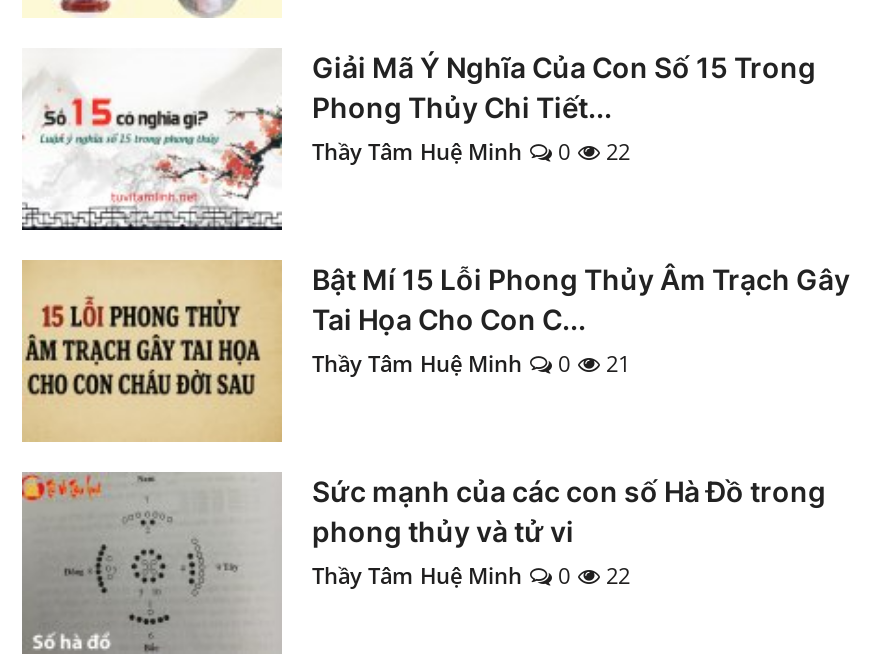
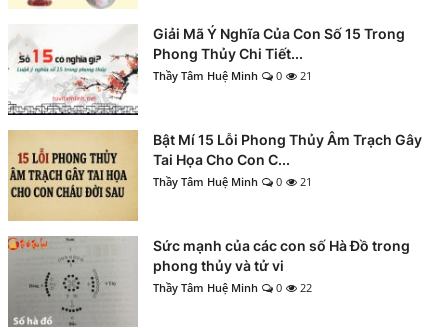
[312,135,630,165] Thầy Tâm Huệ Minh 0 22 -> [153,68,312,83] Thầy Tâm Huệ Minh 0 21

